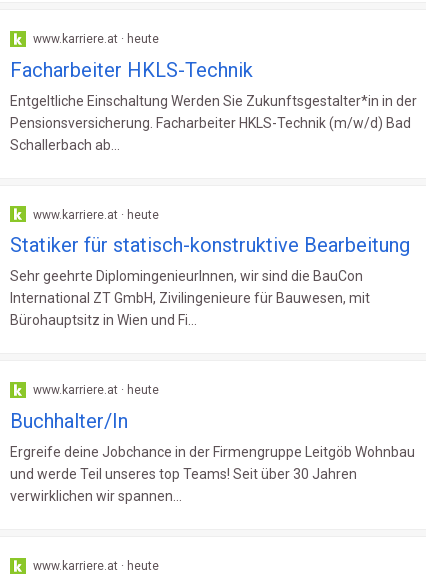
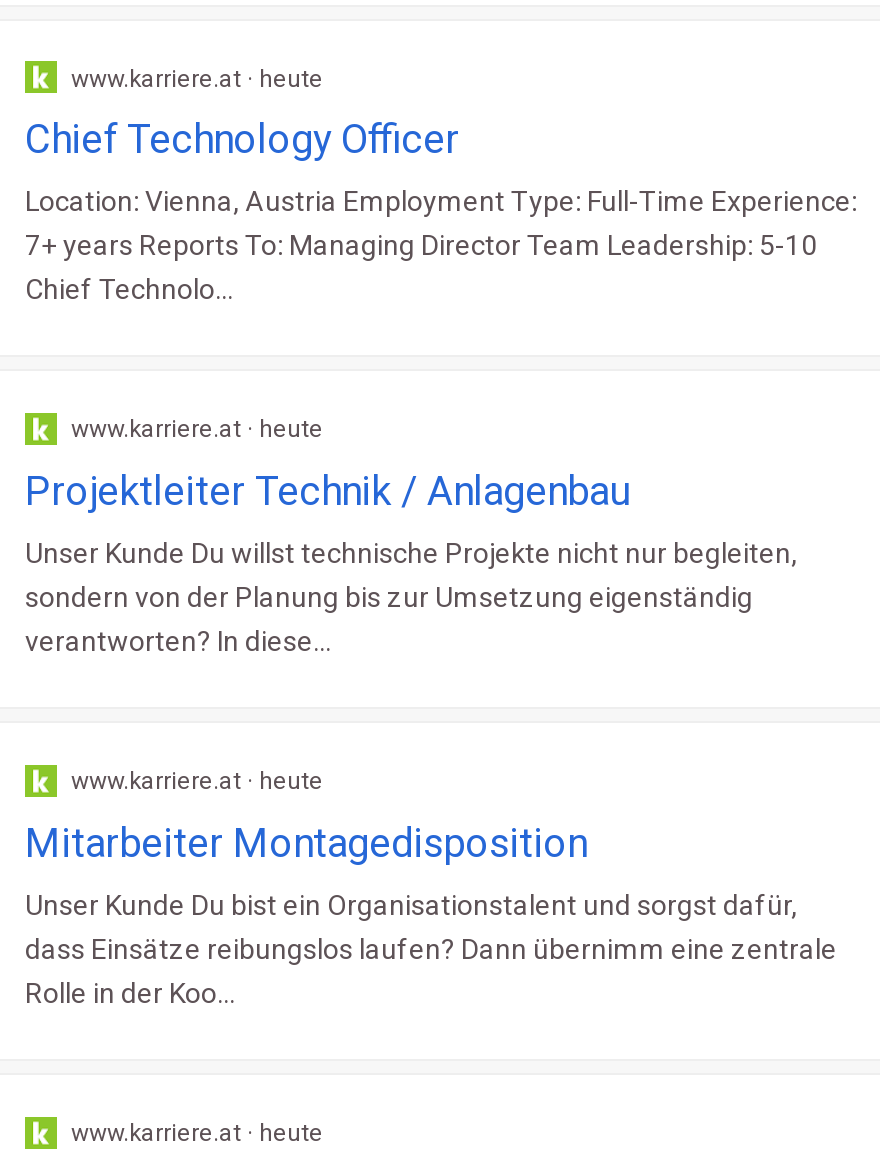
[10,58,253,82] Facharbeiter HKLS-Technik -> [25,116,459,164] Chief Technology Officer
[10,93,417,153] Entgeltliche Einschaltung Werden Sie Zukunftsgestalter*in in der | Pensionsversicherung. Facharbeiter HKLS-Technik (m/w/d) Bad | Schallerbach ab... -> [25,186,857,306] Location: Vienna, Austria Employment Type: Full-Time Experience: | 7+ years Reports To: Managing Director Team Leadership: 5-10 | Chief Technolo...
[10,233,410,257] Statiker für statisch-konstruktive Bearbeitung -> [25,468,629,516] Projektleiter Technik / Anlagenbau
[10,268,370,328] Sehr geehrte DiplomingenieurInnen, wir sind die BauCon | International ZT GmbH, Zivilingenieure für Bauwesen, mit | Bürohauptsitz in Wien und Fi... -> [25,538,797,658] Unser Kunde Du willst technische Projekte nicht nur begleiten, | sondern von der Planung bis zur Umsetzung eigenständig | verantworten? In diese...
[10,409,128,433] Buchhalter/In -> [25,820,587,868] Mitarbeiter Montagedisposition
[10,444,415,504] Ergreife deine Jobchance in der Firmengruppe Leitgöb Wohnbau | und werde Teil unseres top Teams! Seit über 30 Jahren | verwirklichen wir spannen... -> [25,890,837,1010] Unser Kunde Du bist ein Organisationstalent und sorgst dafür, | dass Einsätze reibungslos laufen? Dann übernimm eine zentrale | Rolle in der Koo...

